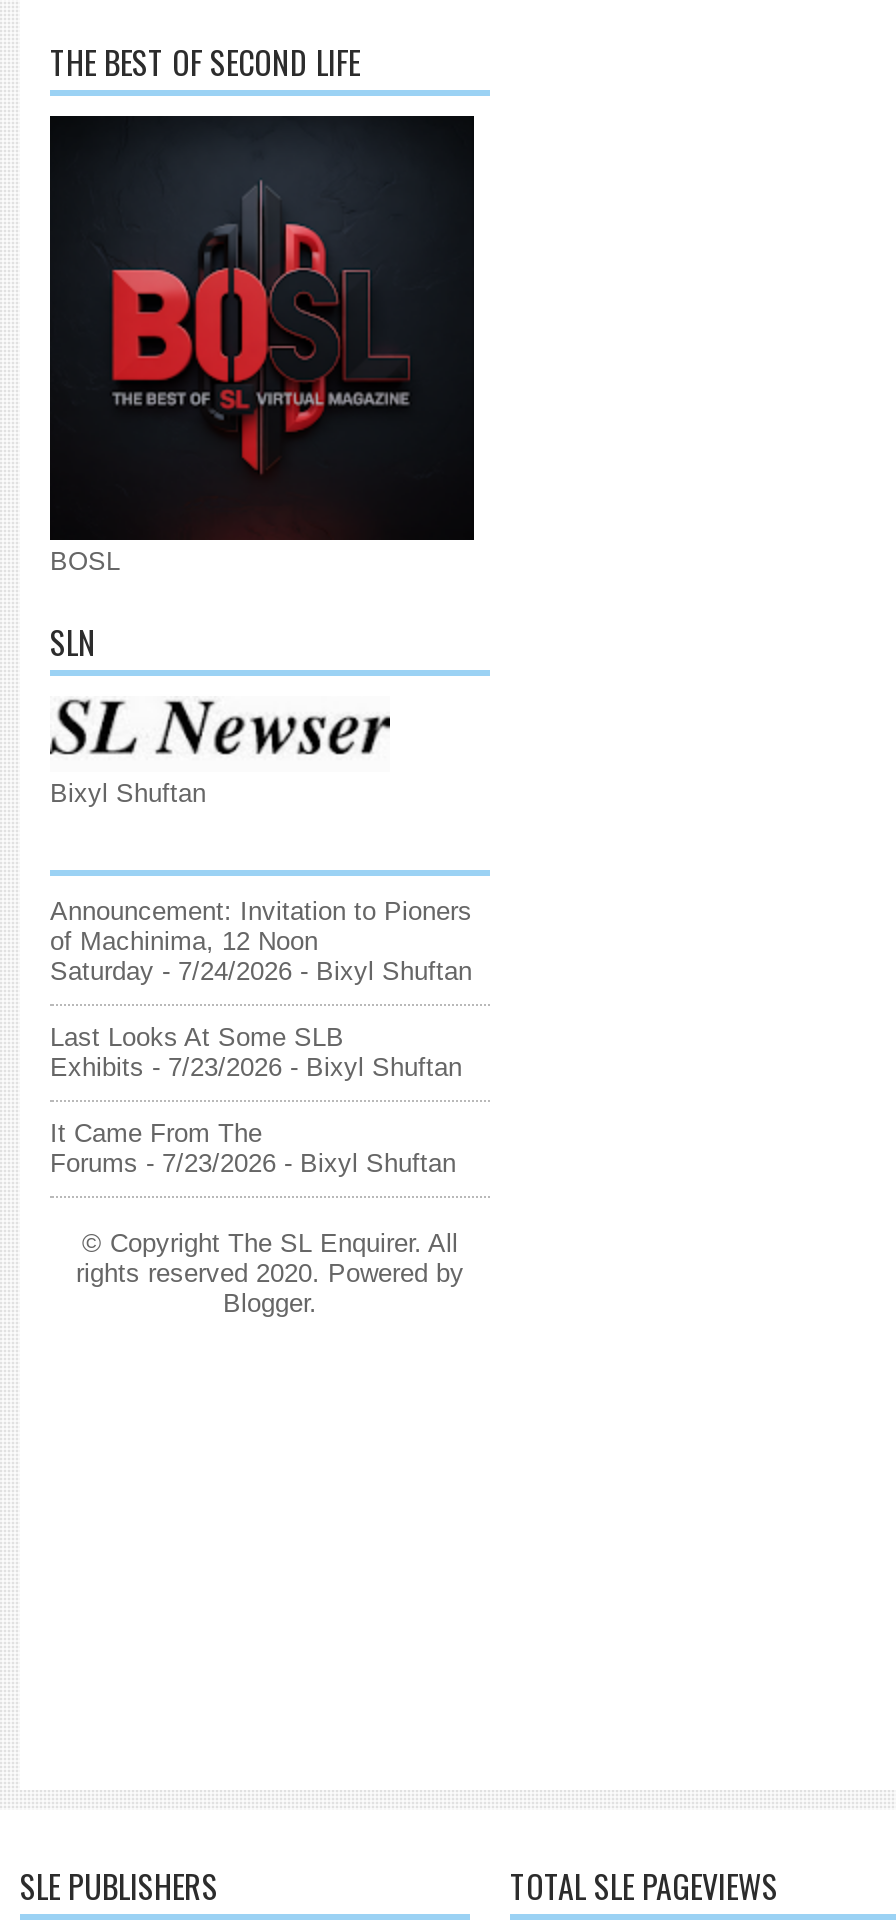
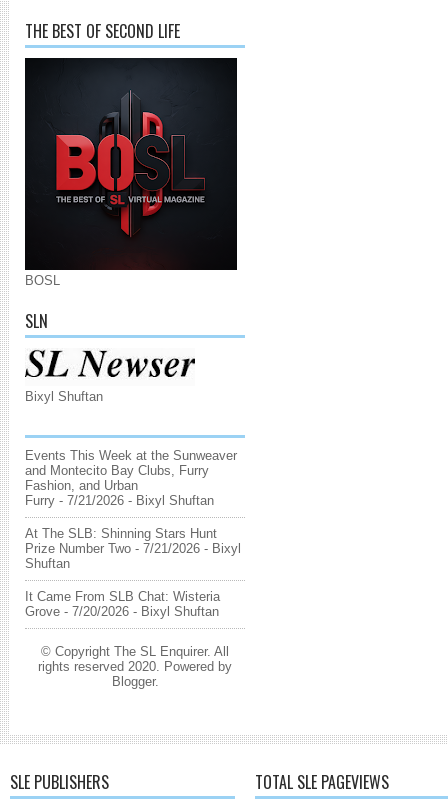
[50,896,472,986] Announcement: Invitation to Pioners | of Machinima, 12 Noon | Saturday - 7/24/2026 - Bixyl Shuftan -> [25,448,237,508] Events This Week at the Sunweaver | and Montecito Bay Clubs, Furry | Fashion, and Urban | Furry - 7/21/2026 - Bixyl Shuftan
[50,1022,462,1082] Last Looks At Some SLB | Exhibits - 7/23/2026 - Bixyl Shuftan -> [25,526,241,571] At The SLB: Shinning Stars Hunt | Prize Number Two - 7/21/2026 - Bixyl | Shuftan
[50,1118,456,1178] It Came From The | Forums - 7/23/2026 - Bixyl Shuftan -> [25,589,220,619] It Came From SLB Chat: Wisteria | Grove - 7/20/2026 - Bixyl Shuftan
moved [76,1228,464,1318] -> [38,644,232,689]: © Copyright The SL Enquirer. All | rights reserved 2020. Powered by | Blogger.

